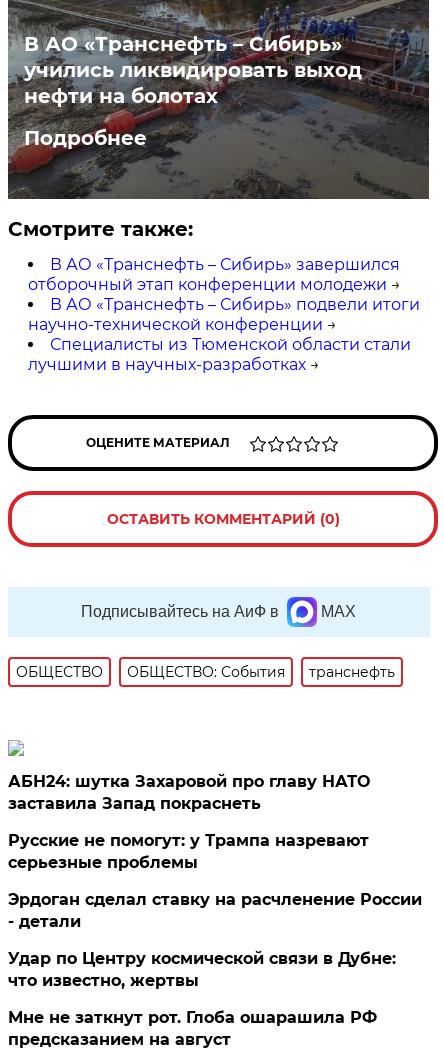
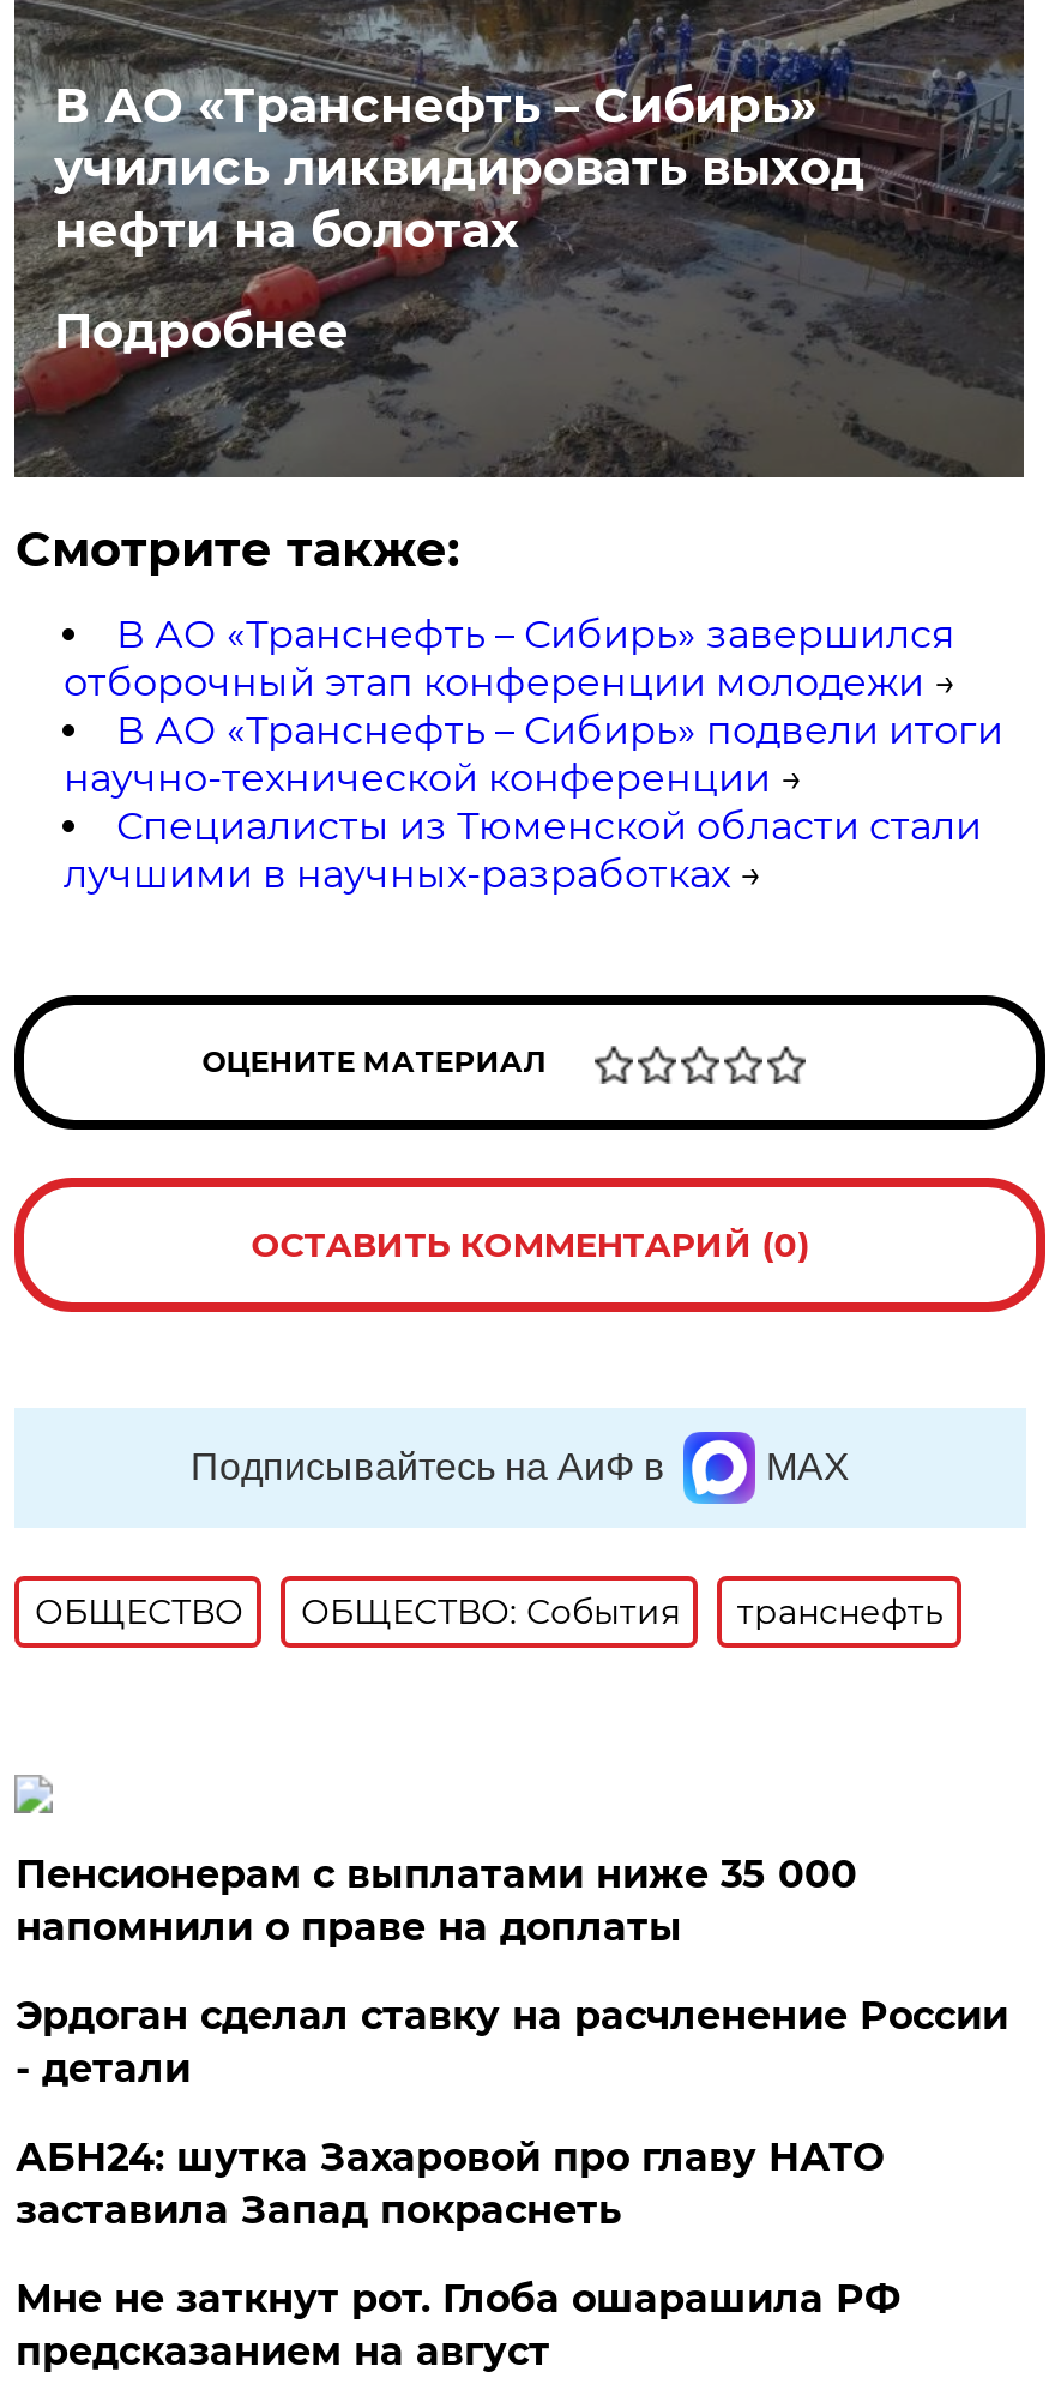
none -> [15,1851,857,1950] Пенсионерам с выплатами ниже 35 000 | напомнили о праве на доплаты
moved [8,772,370,813] -> [15,2134,883,2233]: АБН24: шутка Захаровой про главу НАТО | заставила Запад покраснеть
[8,831,396,990] Русские не помогут: у Трампа назревают | серьезные проблемы | Удар по Центру космической связи в Дубне: | что известно, жертвы -> none
moved [8,890,422,931] -> [15,1993,1008,2091]: Эрдоган сделал ставку на расчленение России | - детали

